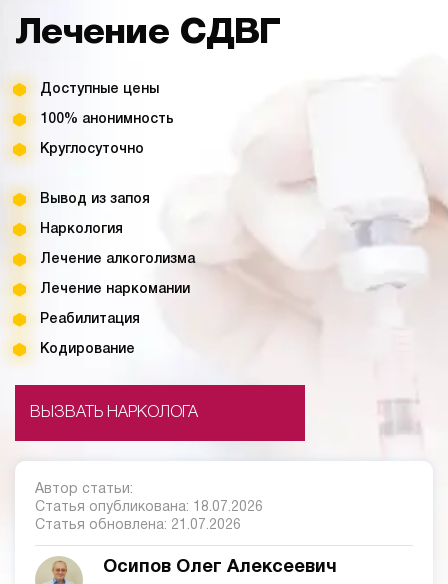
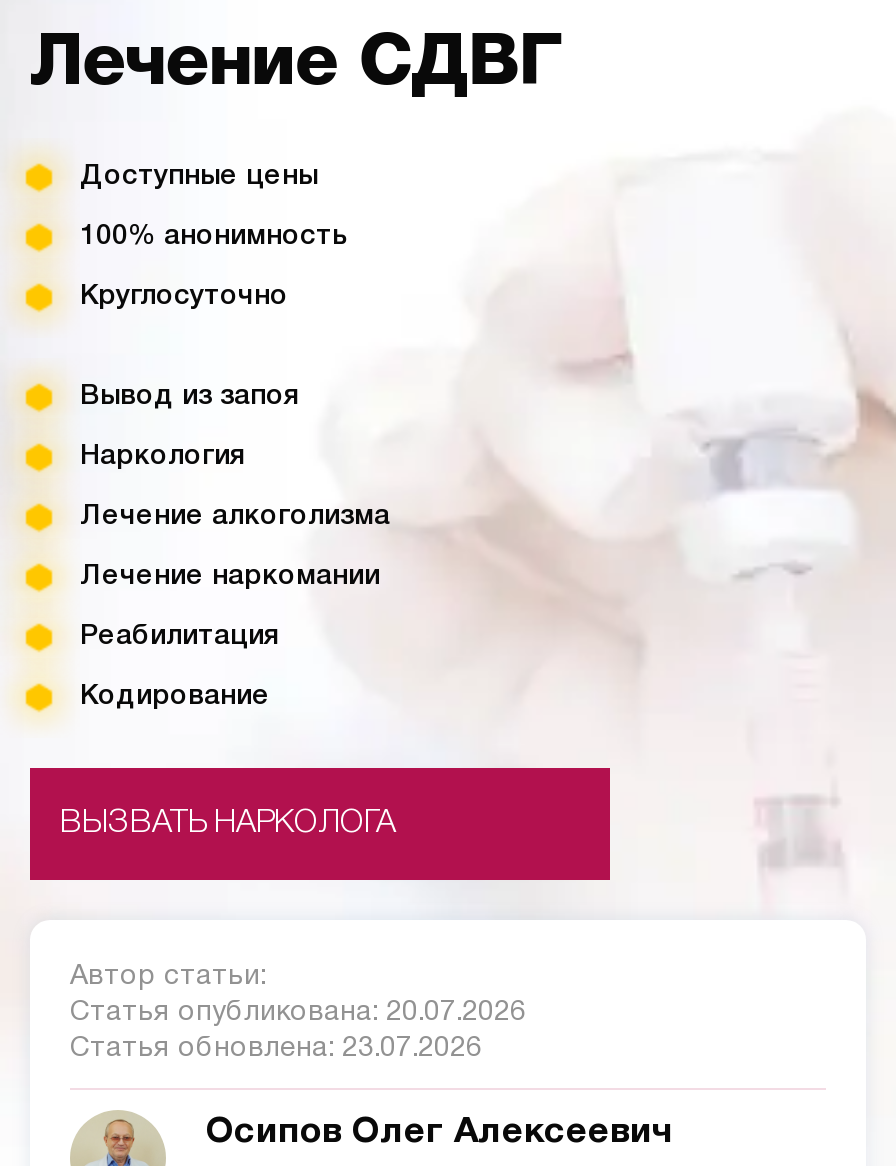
[35,501,263,514] Статья опубликована: 18.07.2026 -> [70,1000,526,1026] Статья опубликована: 20.07.2026
[35,519,241,532] Статья обновлена: 21.07.2026 -> [70,1036,482,1062] Статья обновлена: 23.07.2026

